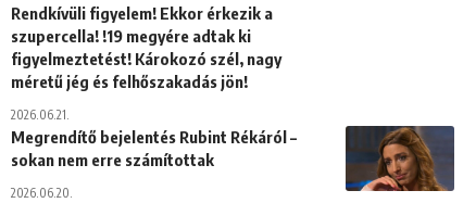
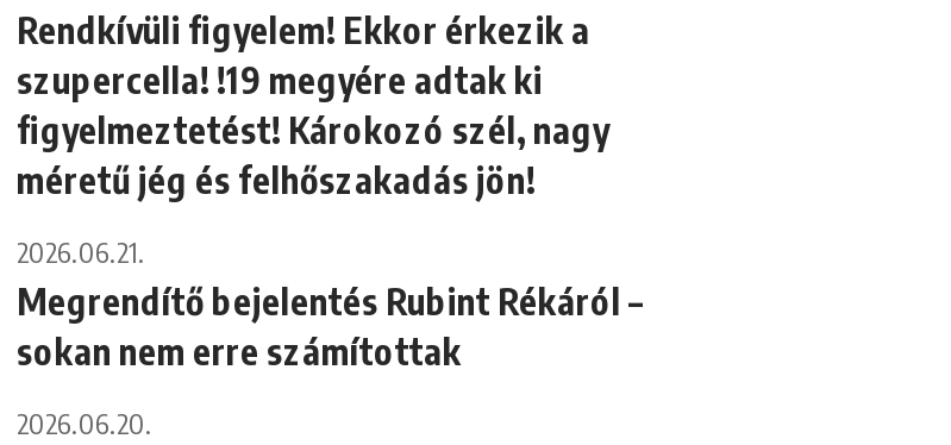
[345,125,455,192] [image] -> none

